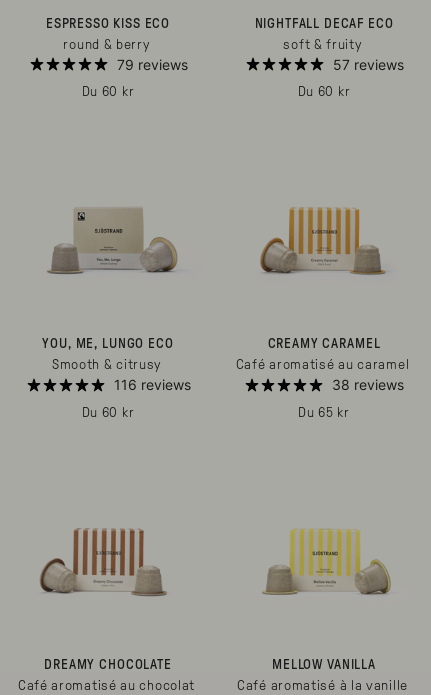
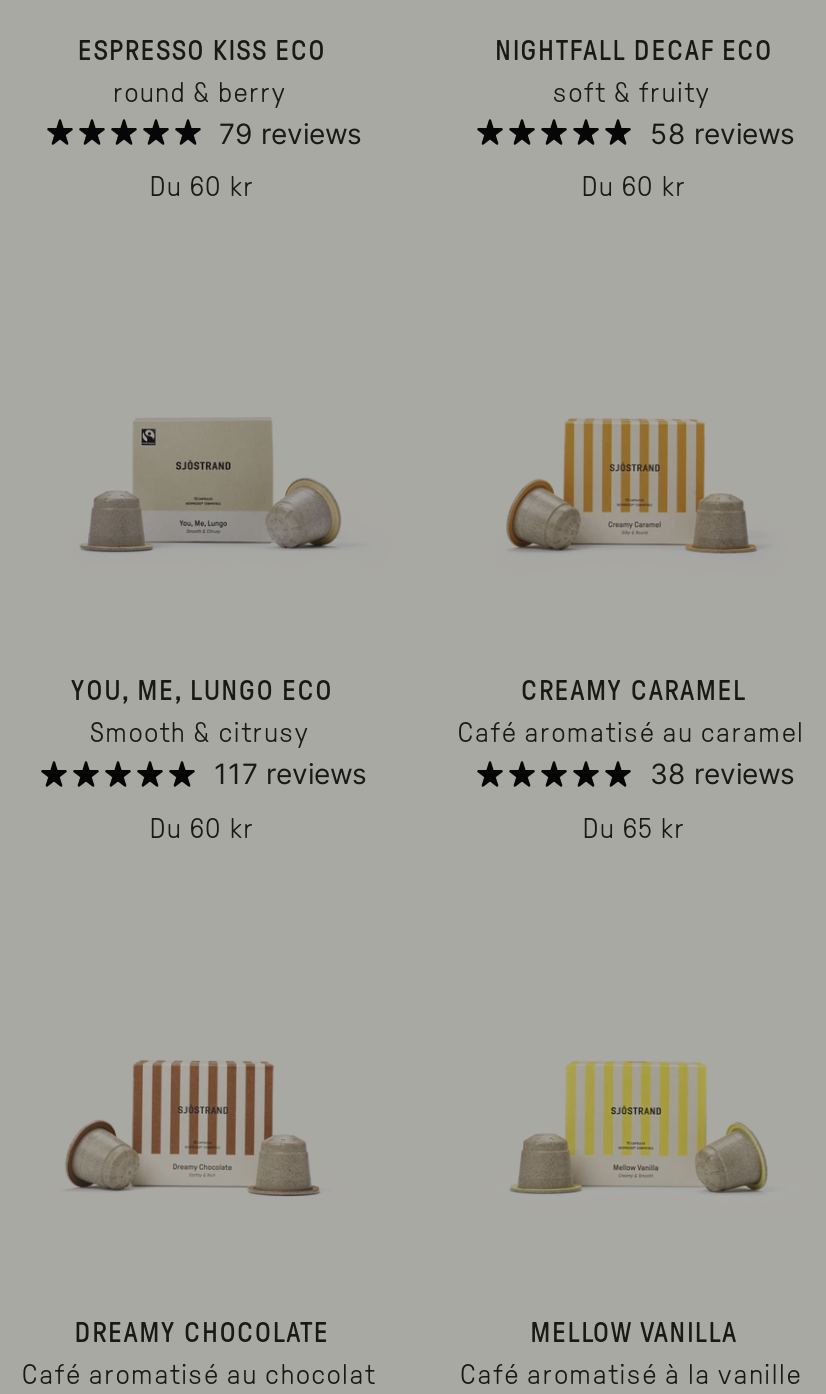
[332,55,403,72] 57 reviews -> [650,115,794,149] 58 reviews
[113,376,190,393] 116 reviews -> [214,756,366,790] 117 reviews

